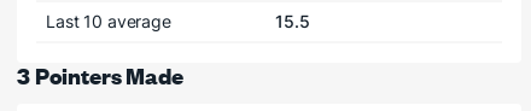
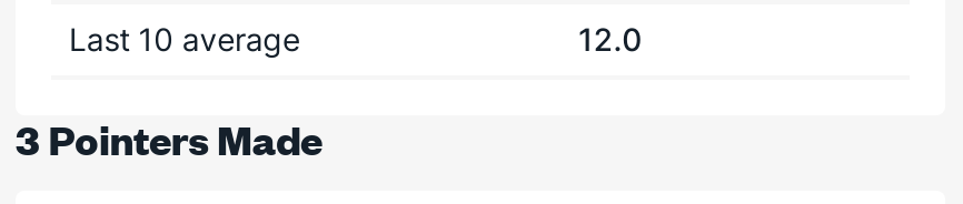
[275,11,310,31] 15.5 -> [578,20,642,58] 12.0

